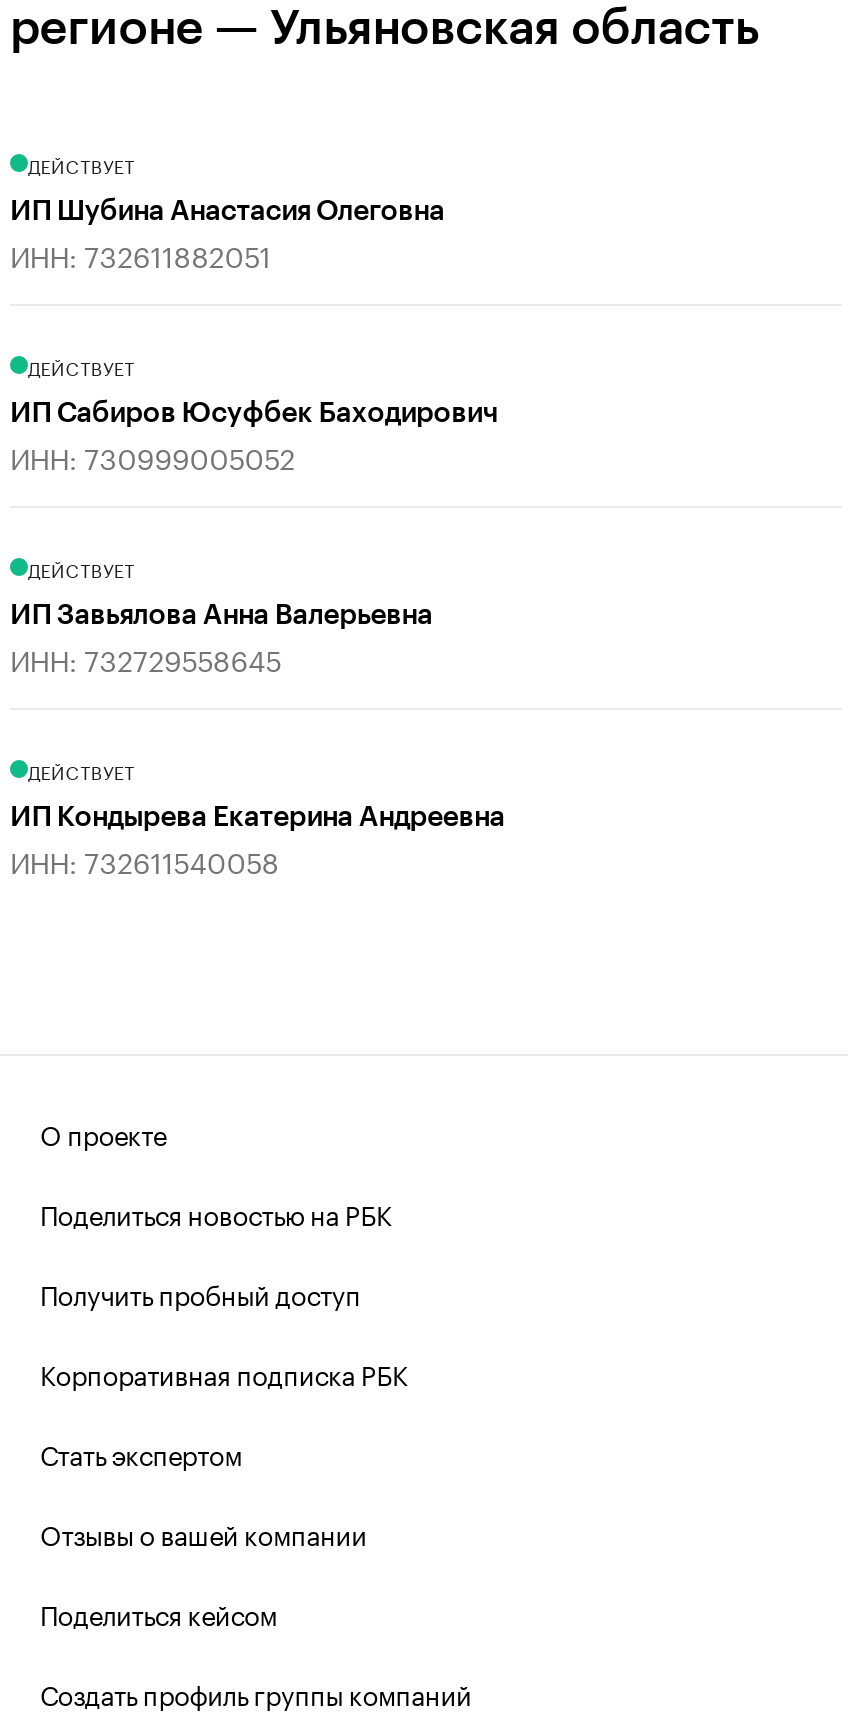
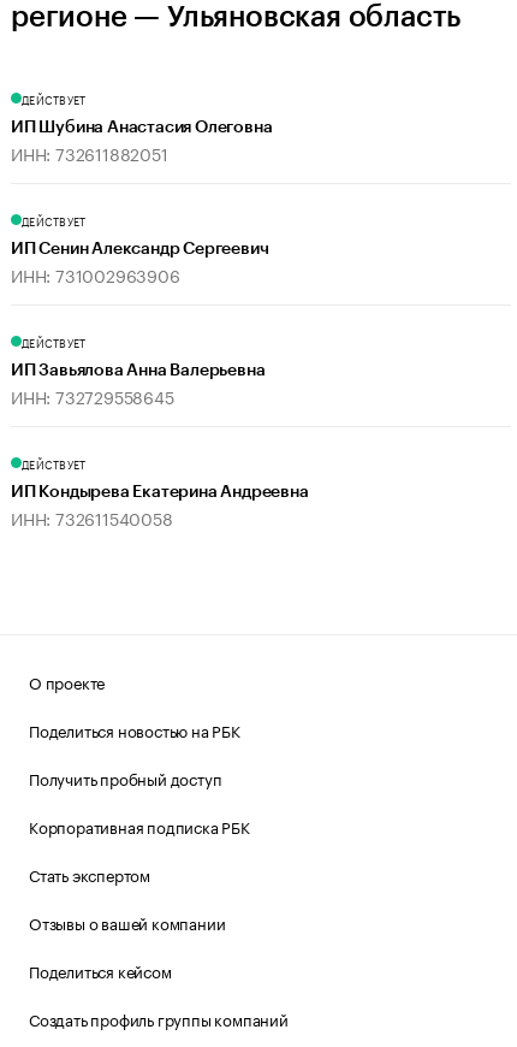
[10,401,498,429] ИП Сабиров Юсуфбек Баходирович -> [11,241,269,258] ИП Сенин Александр Сергеевич
[10,435,295,479] ИНН: 730999005052 -> [11,262,180,288] ИНН: 731002963906

